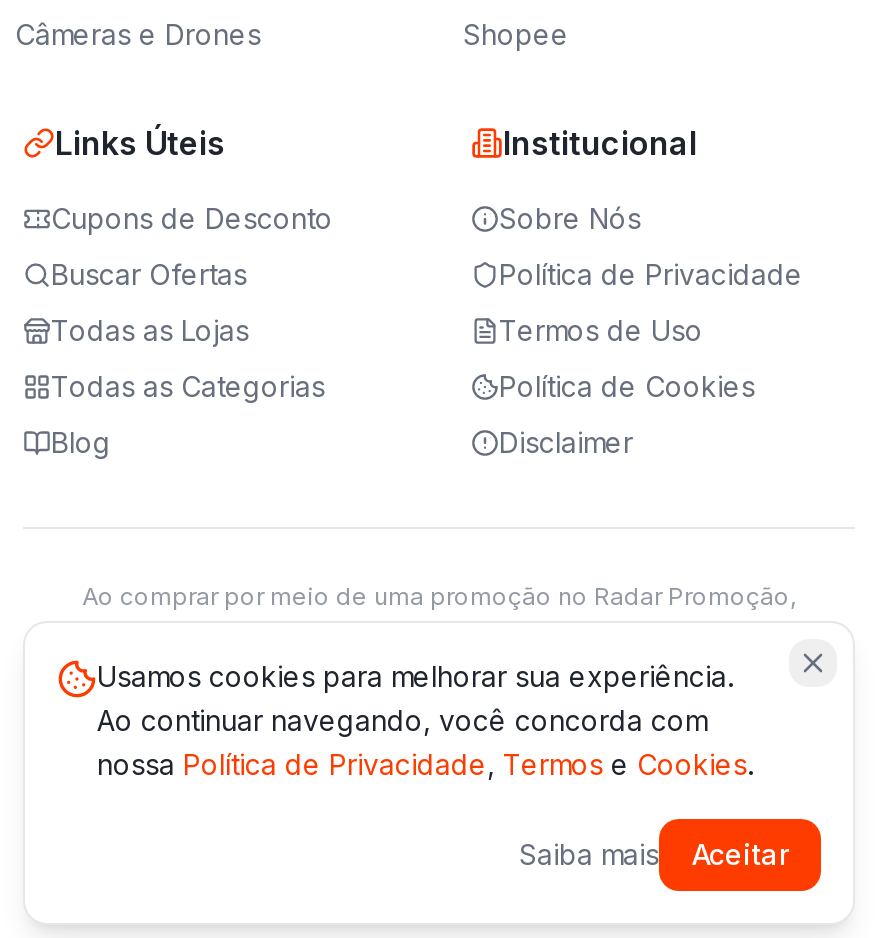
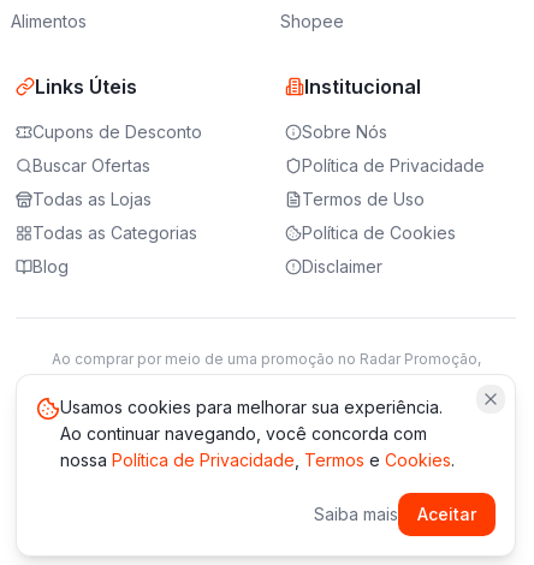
[15,17,261,51] Câmeras e Drones -> [11,11,87,31] Alimentos

